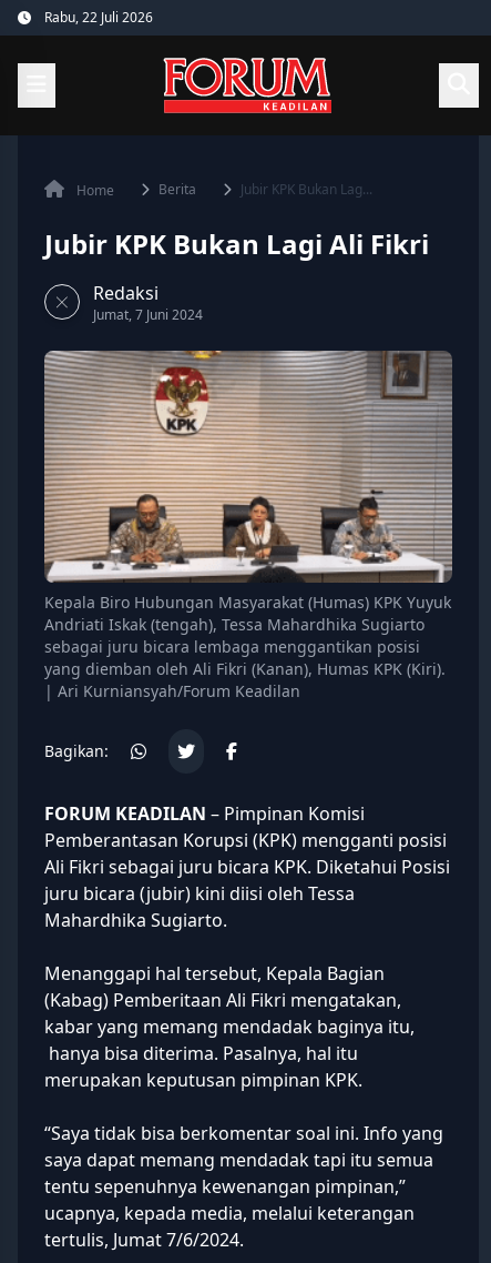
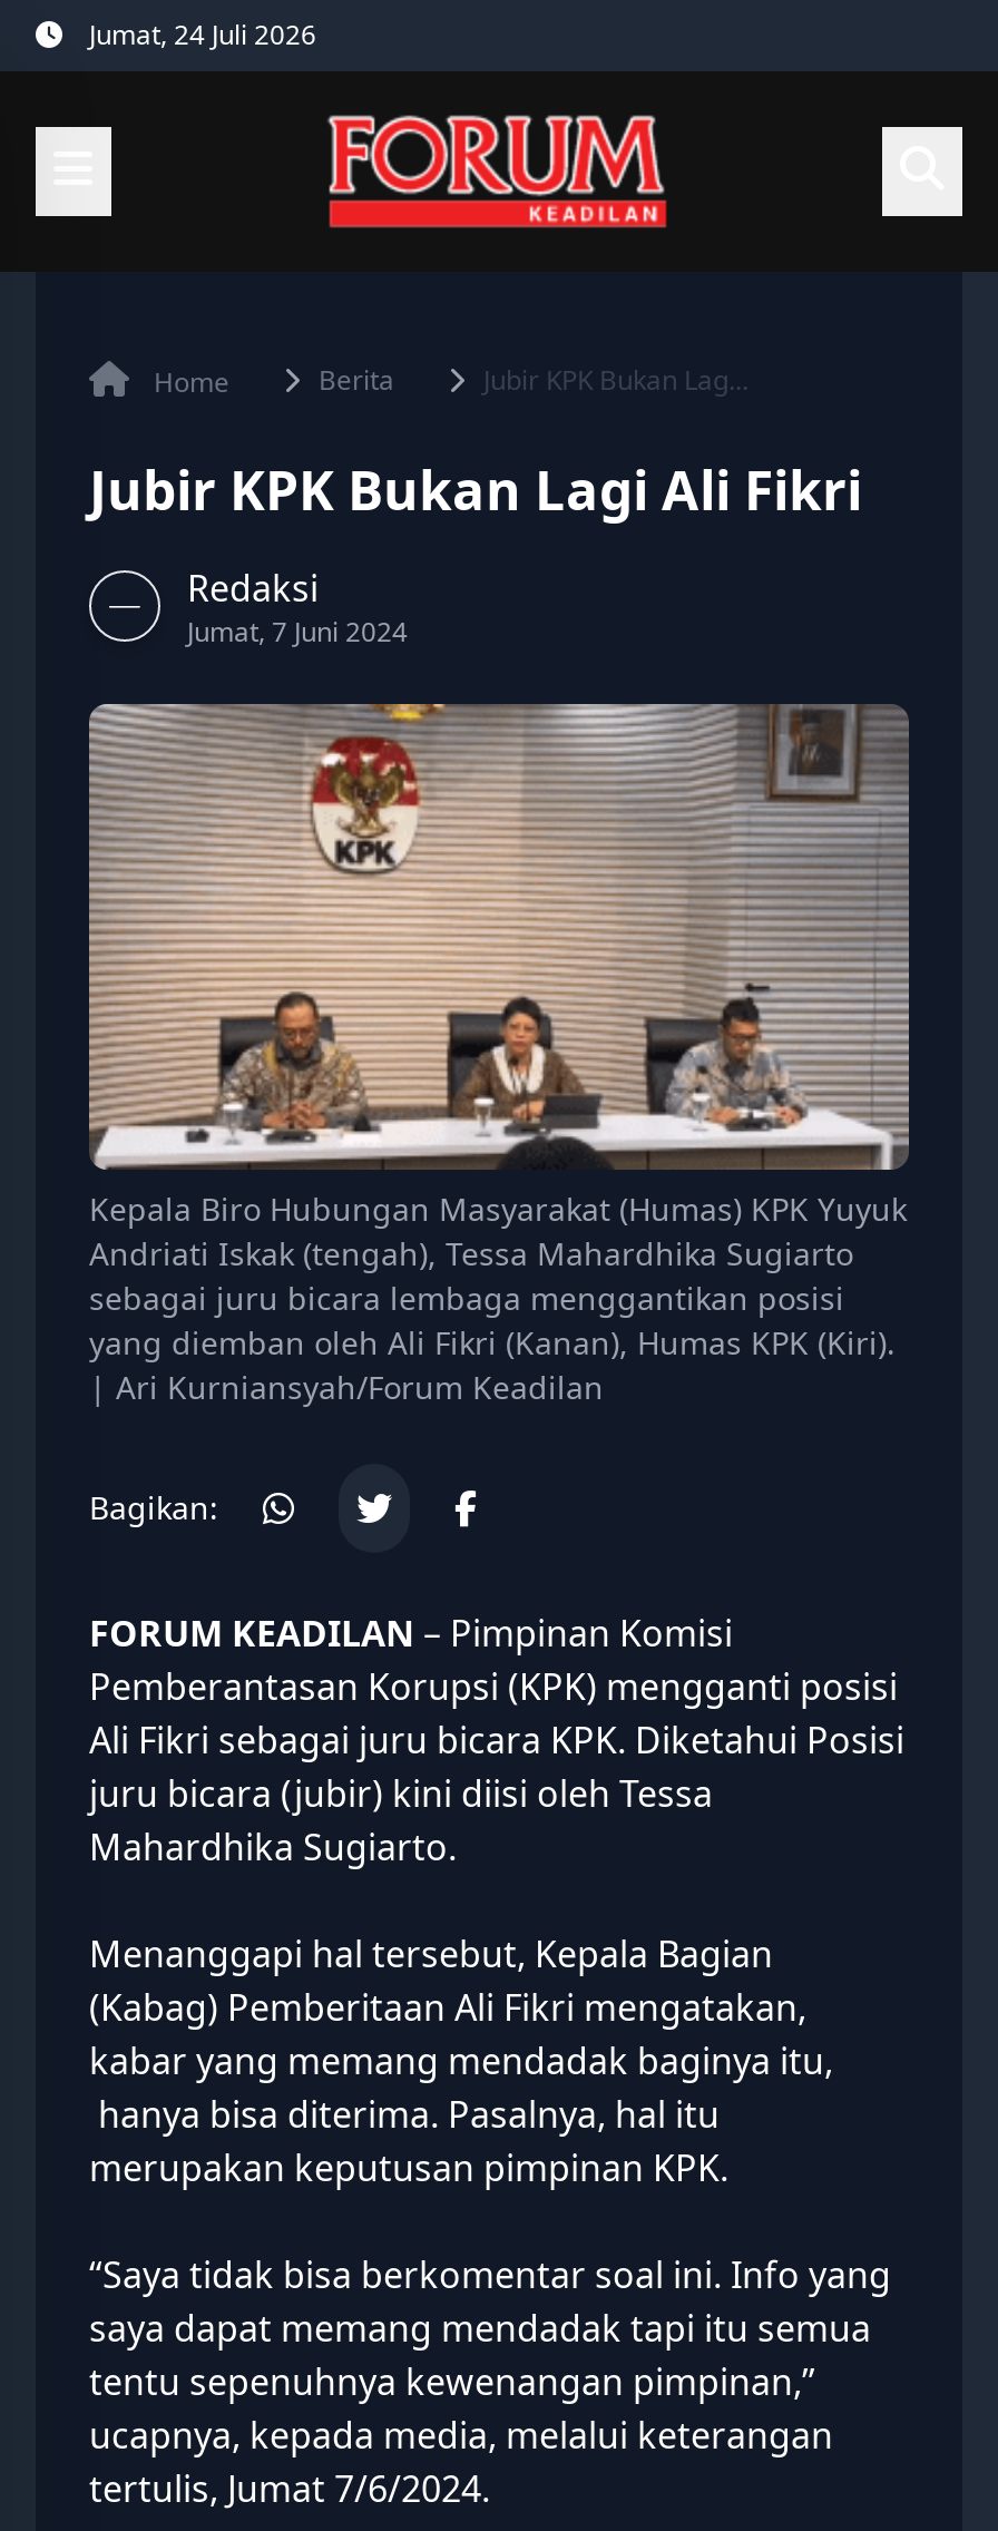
[44,8,153,27] Rabu, 22 Juli 2026 -> [89,16,316,53] Jumat, 24 Juli 2026

